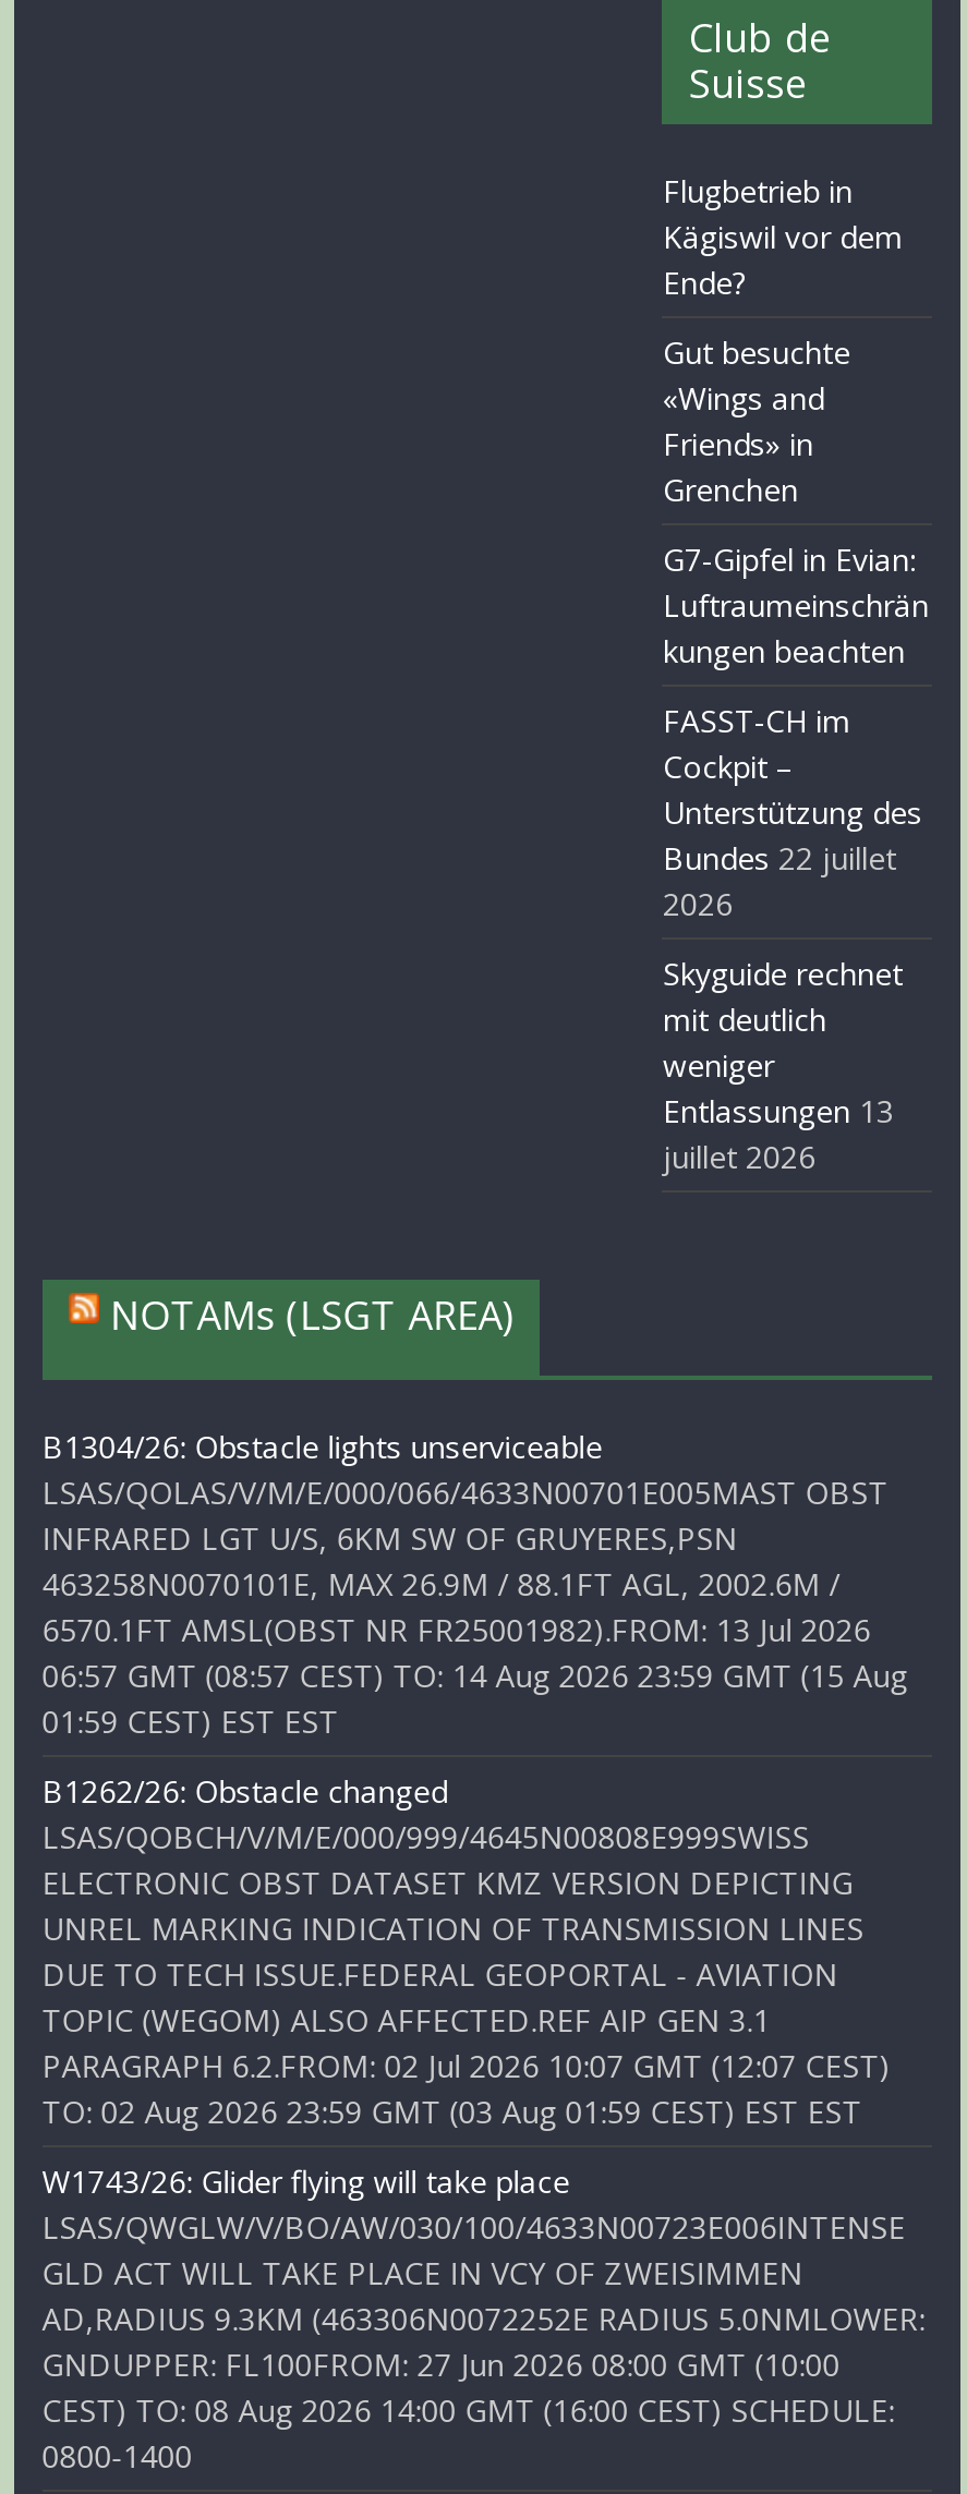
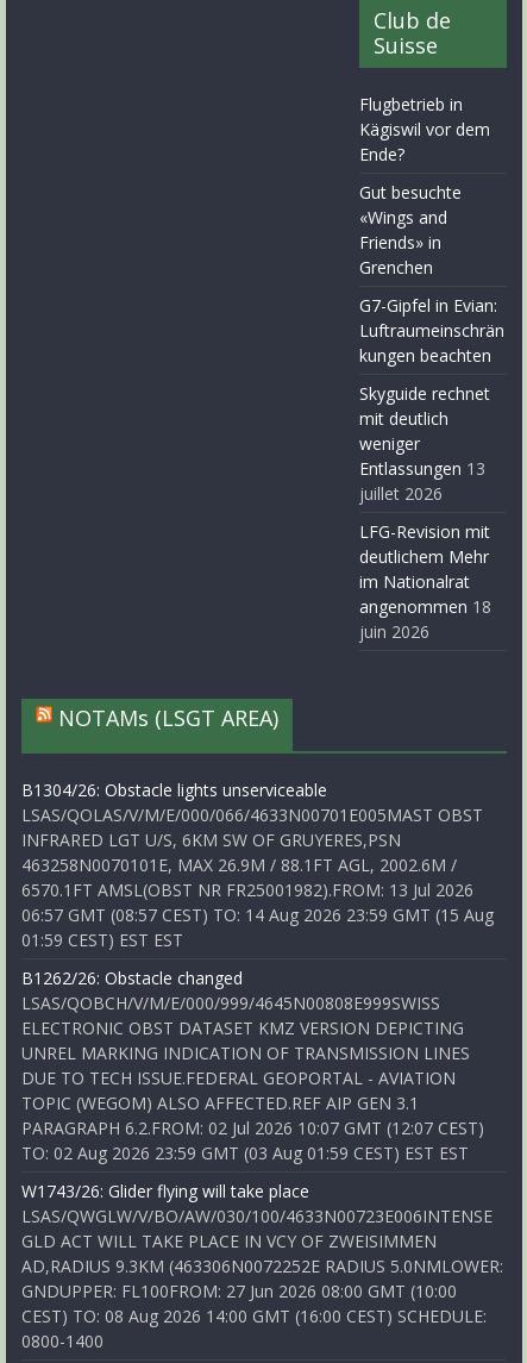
[663,700,922,924] FASST-CH im | Cockpit – | Unterstützung des | Bundes 22 juillet | 2026 -> none
moved [663,953,903,1177] -> [360,382,491,505]: Skyguide rechnet | mit deutlich | weniger | Entlassungen 13 | juillet 2026
none -> [360,520,492,643] LFG-Revision mit | deutlichem Mehr | im Nationalrat | angenommen 18 | juin 2026

